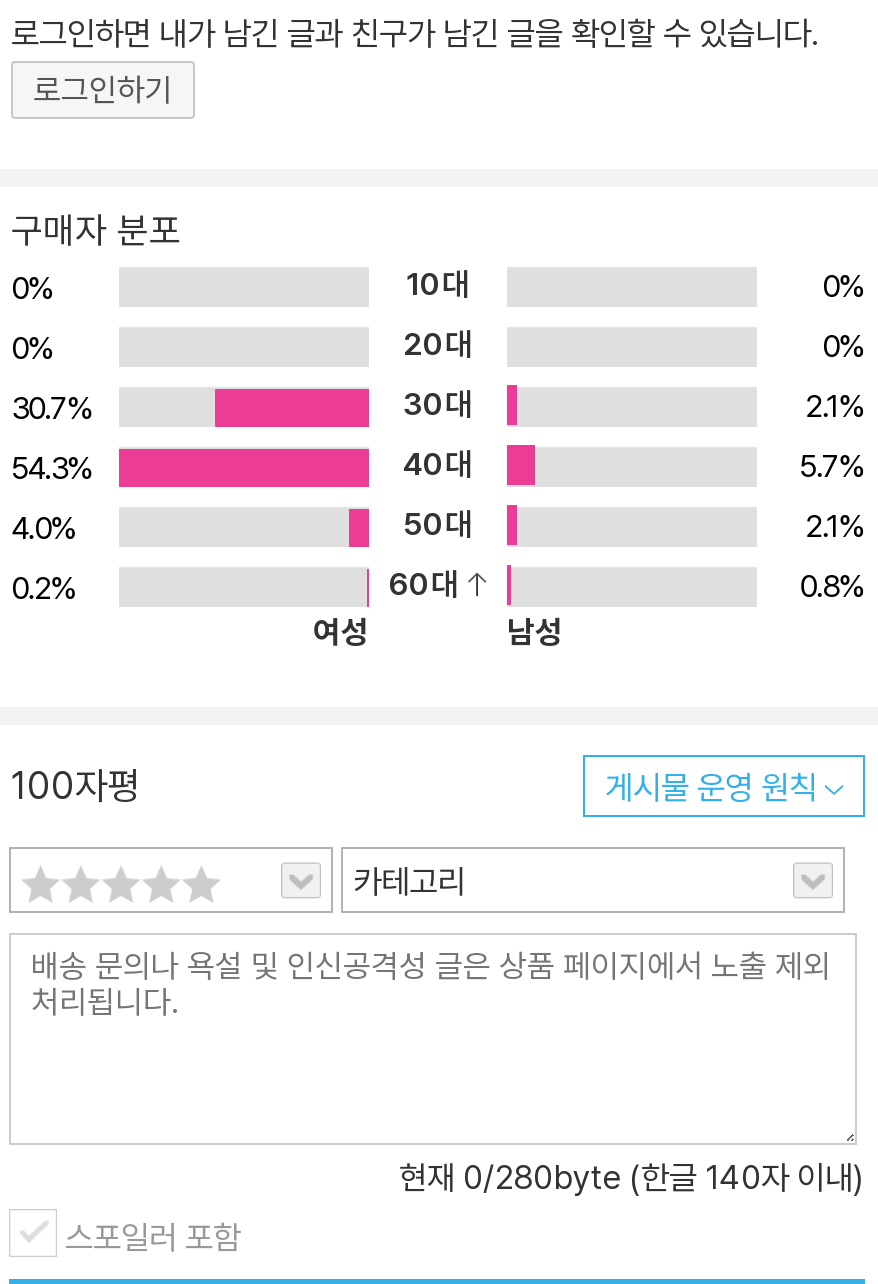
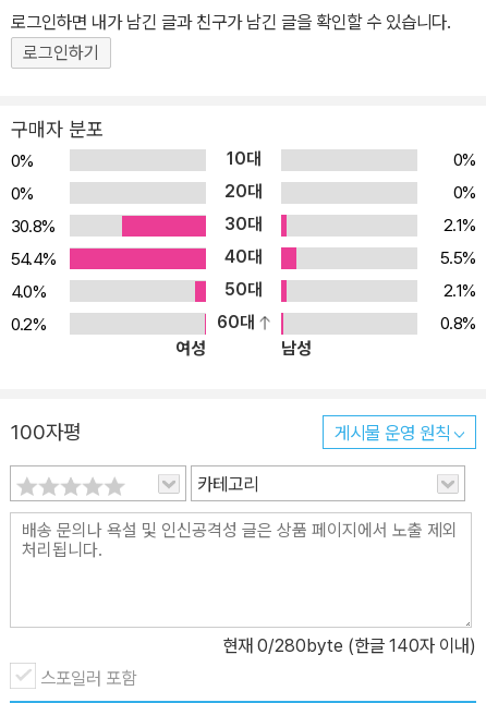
[11,389,91,427] 30.7% -> [11,216,55,237] 30.8%
[11,449,91,487] 54.3% -> [11,249,56,270] 54.4%
[799,447,863,485] 5.7% -> [440,248,475,269] 5.5%

